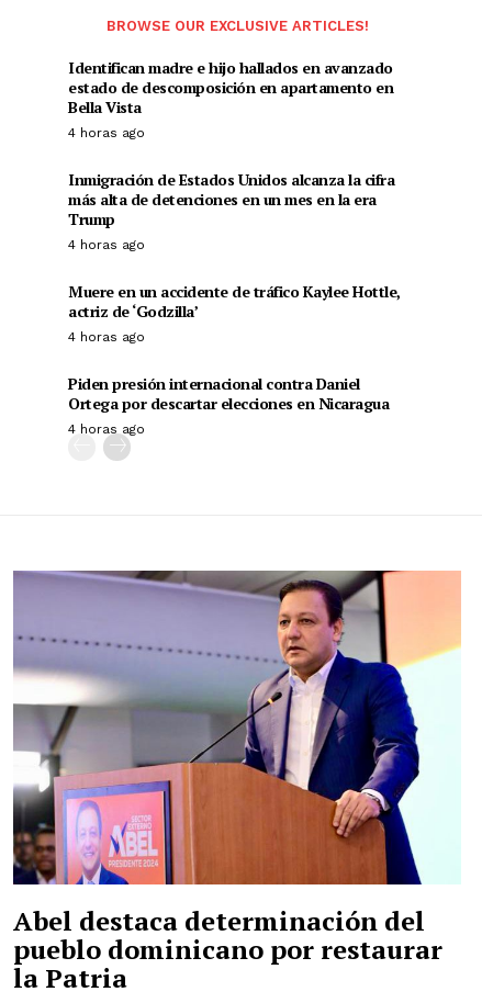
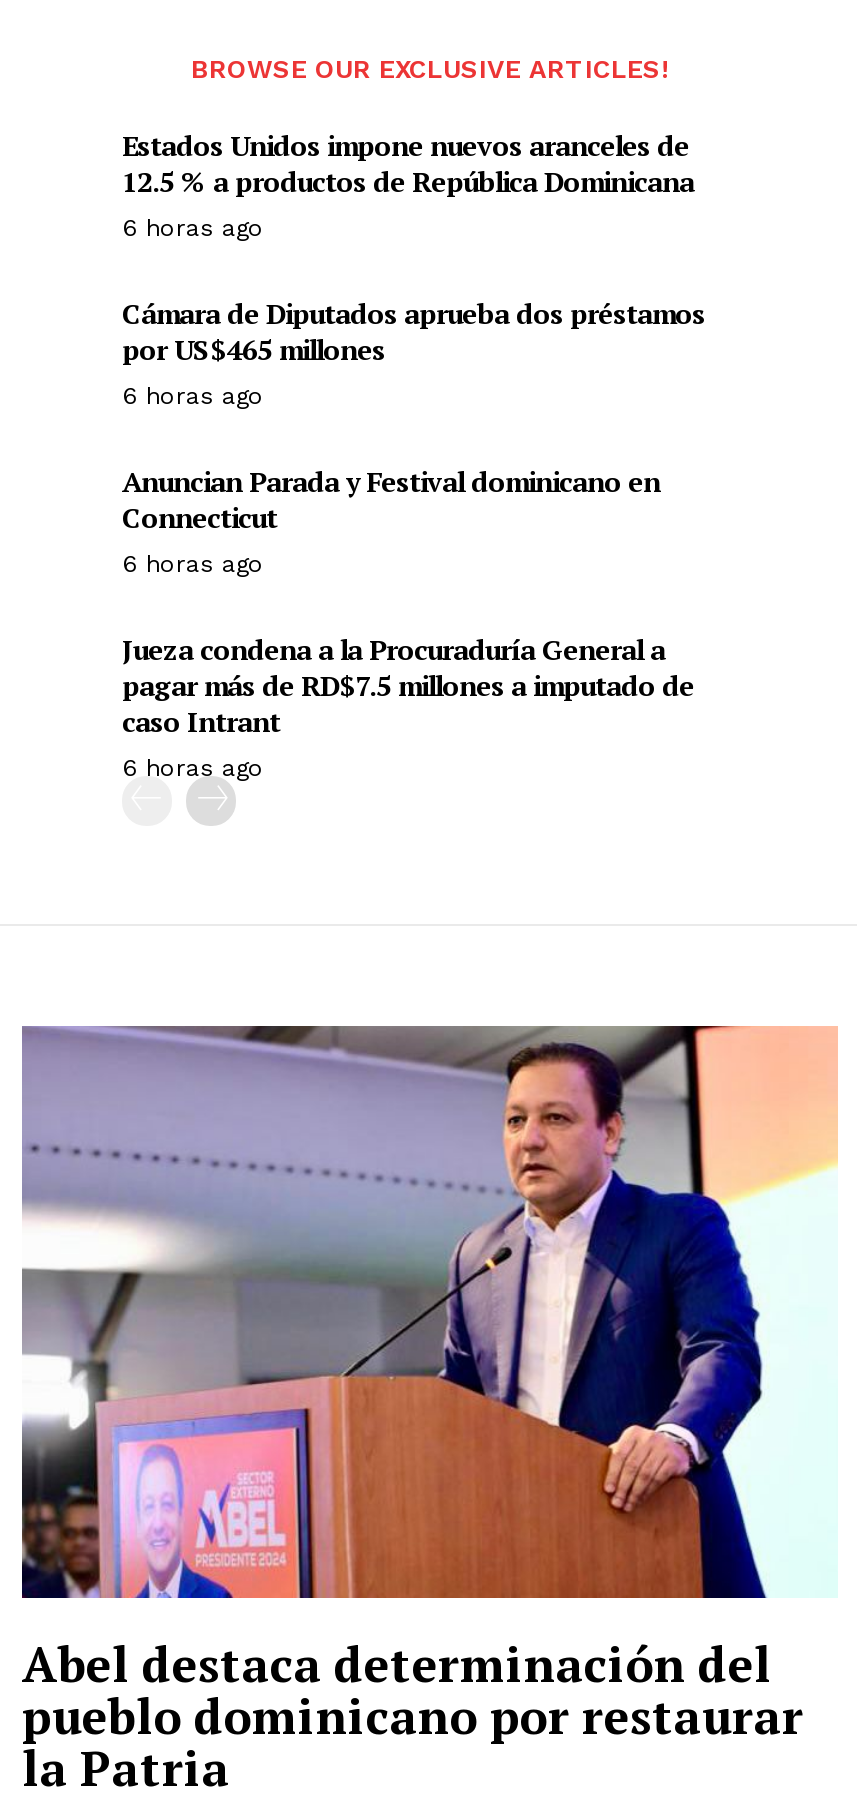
[68,57,393,140] Identifican madre e hijo hallados en avanzado | estado de descomposición en apartamento en | Bella Vista | 4 horas ago -> [122,126,694,242] Estados Unidos impone nuevos aranceles de | 12.5 % a productos de República Dominicana | 6 horas ago
[68,169,394,252] Inmigración de Estados Unidos alcanza la cifra | más alta de detenciones en un mes en la era | Trump | 4 horas ago -> [122,294,705,410] Cámara de Diputados aprueba dos préstamos | por US$465 millones | 6 horas ago
[68,281,400,345] Muere en un accidente de tráfico Kaylee Hottle, | actriz de ‘Godzilla’ | 4 horas ago -> [122,462,660,578] Anuncian Parada y Festival dominicano en | Connecticut | 6 horas ago
[68,373,389,437] Piden presión internacional contra Daniel | Ortega por descartar elecciones en Nicaragua | 4 horas ago -> [122,630,694,782] Jueza condena a la Procuraduría General a | pagar más de RD$7.5 millones a imputado de | caso Intrant | 6 horas ago

